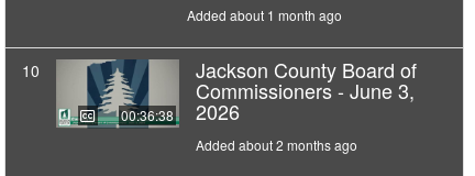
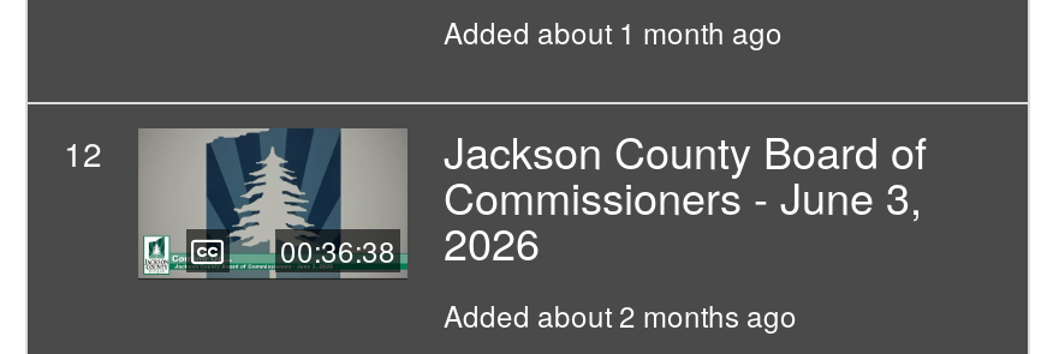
[22,60,40,82] 10 -> [64,130,102,178] 12

